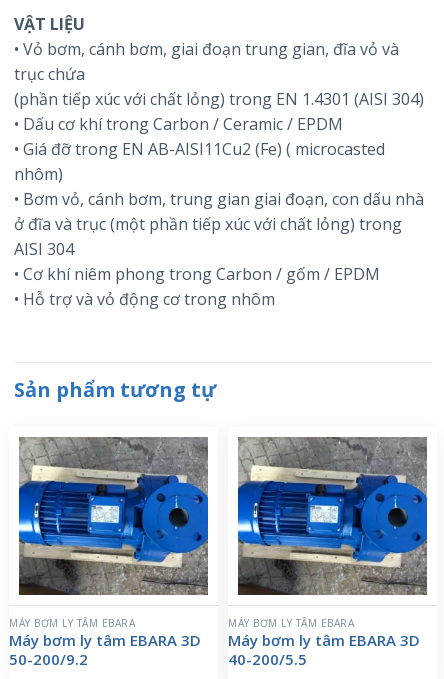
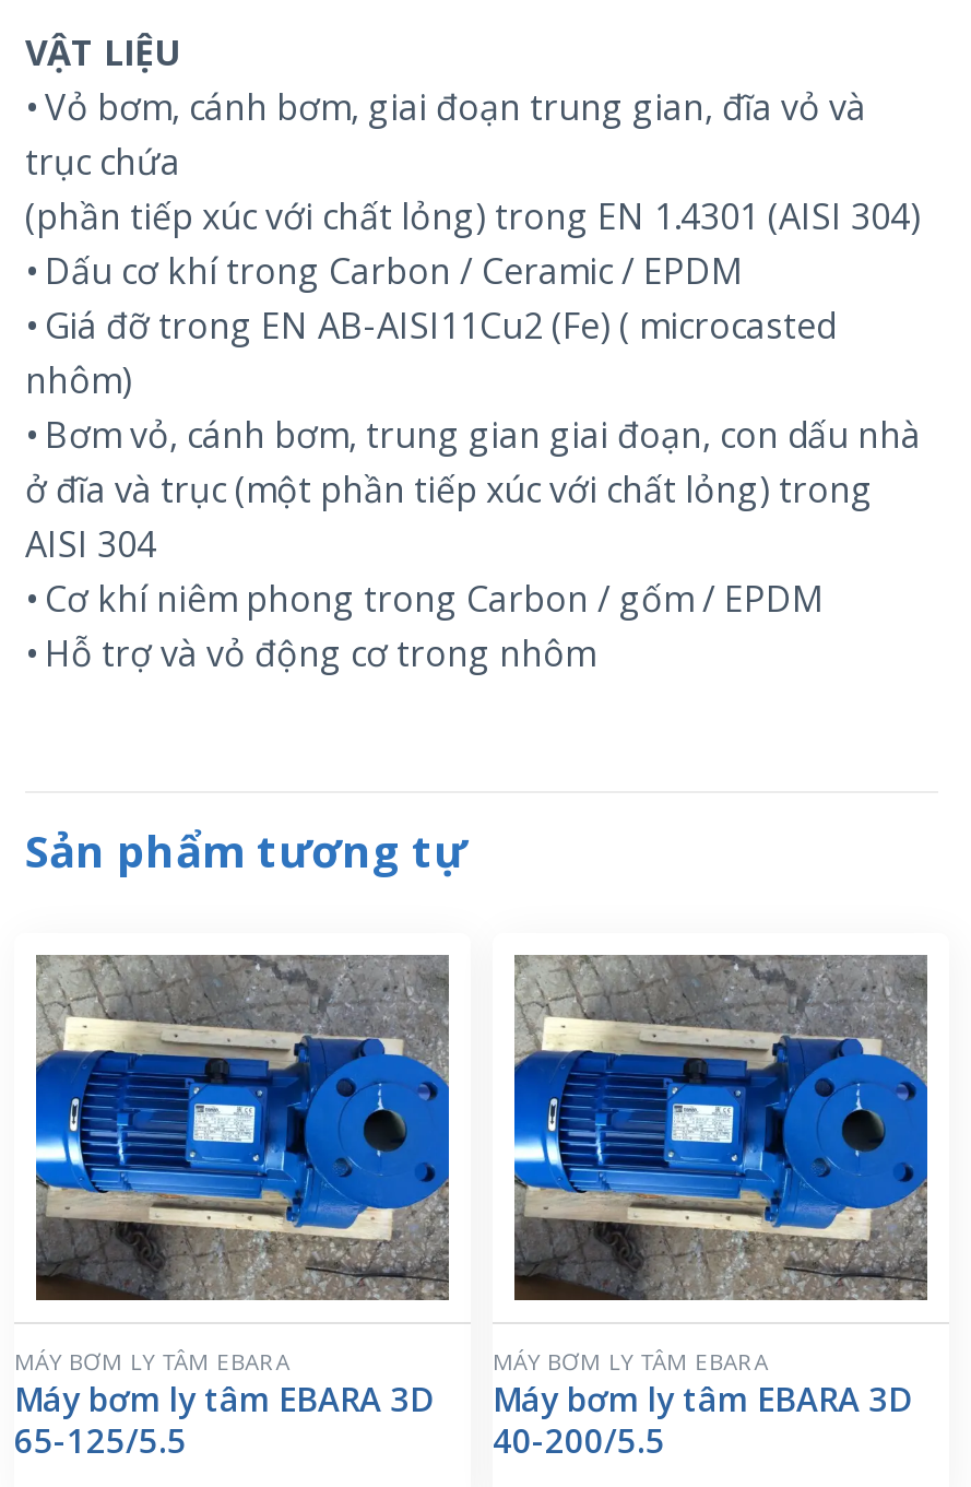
[9,649,88,669] 50-200/9.2 -> [14,1419,187,1463] 65-125/5.5

